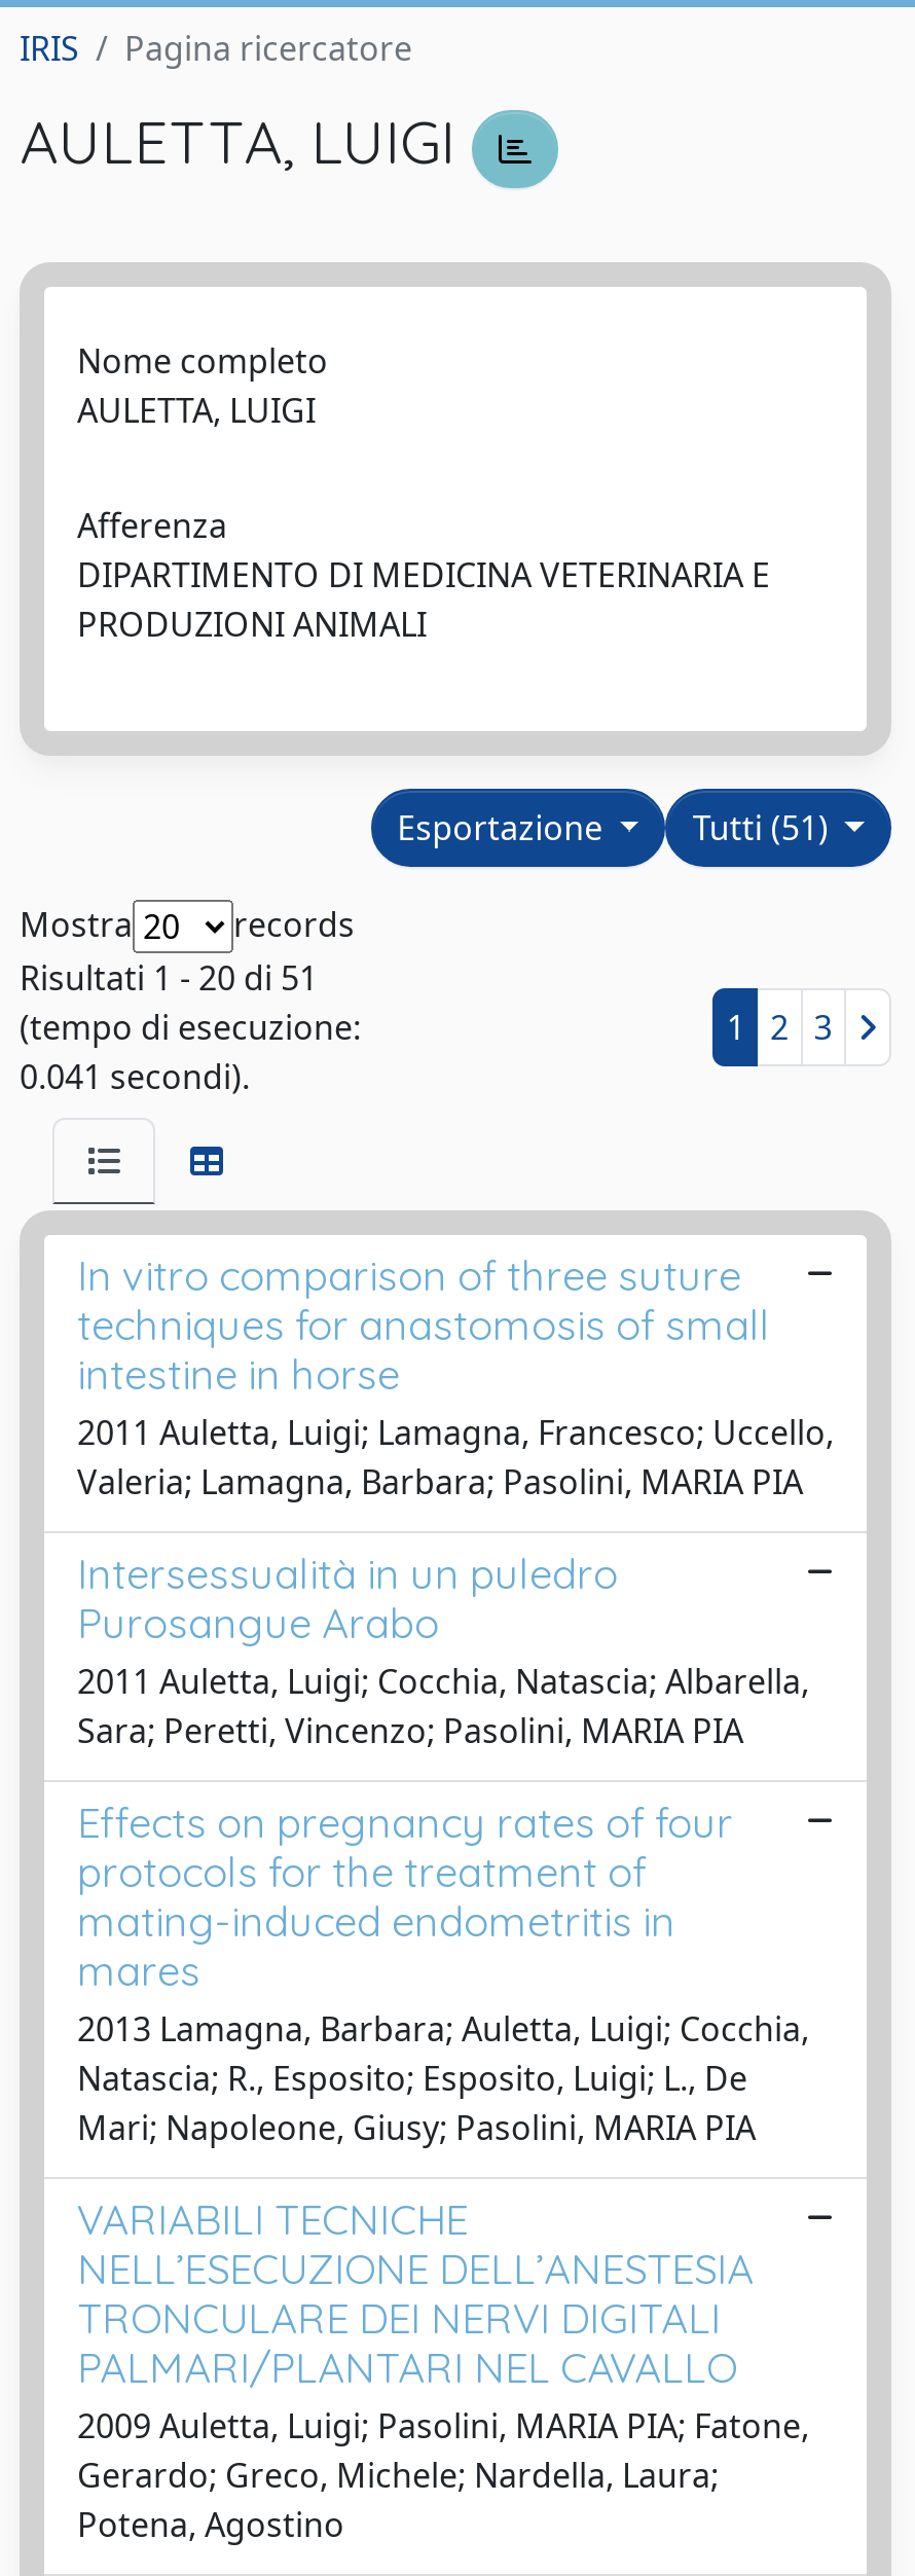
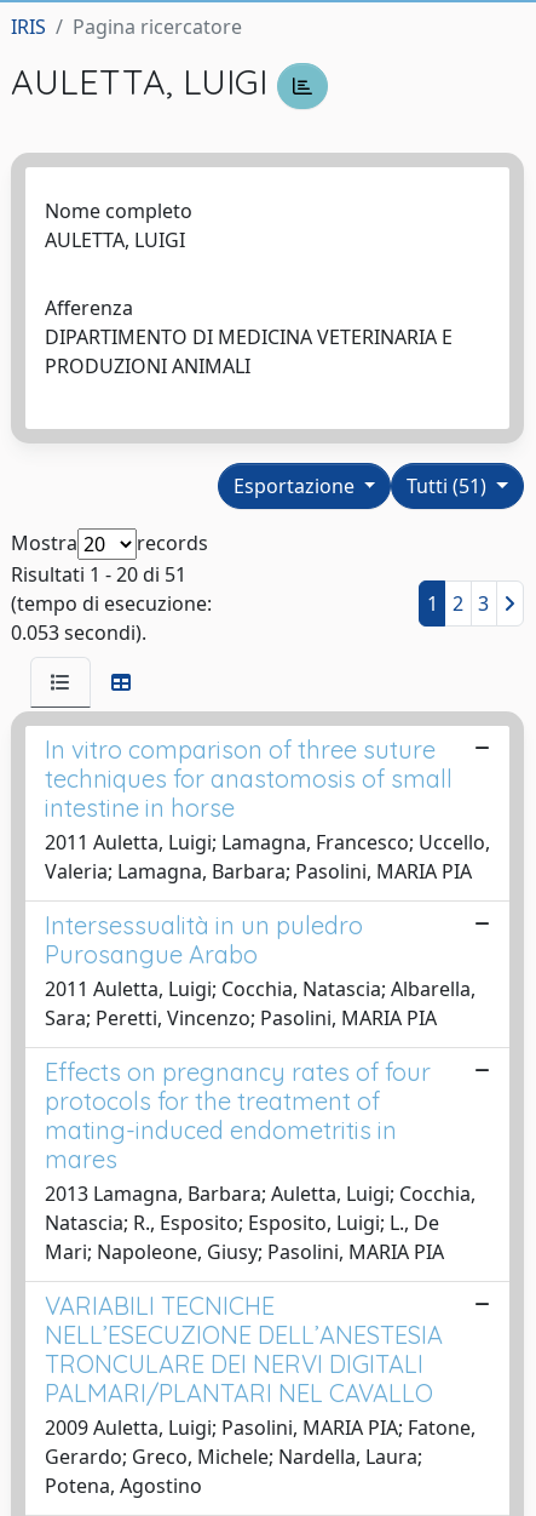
[20,1054,250,1099] 0.041 secondi). -> [11,619,146,646] 0.053 secondi).

